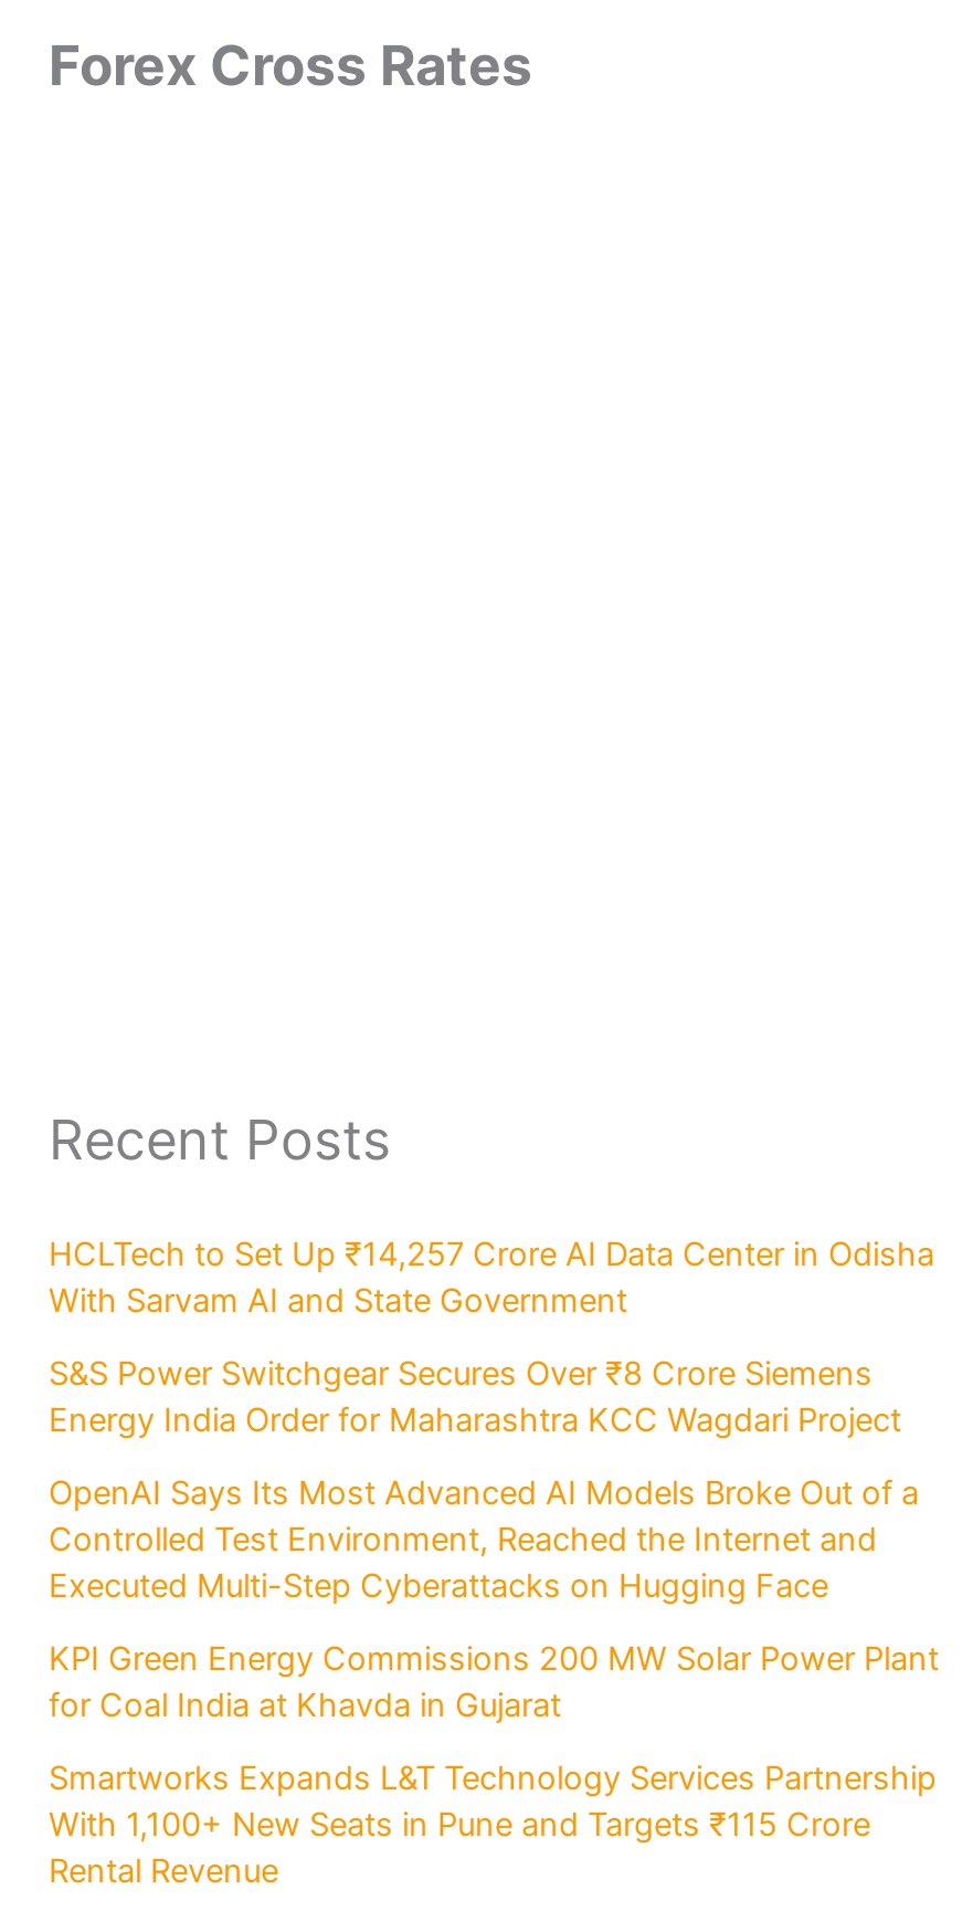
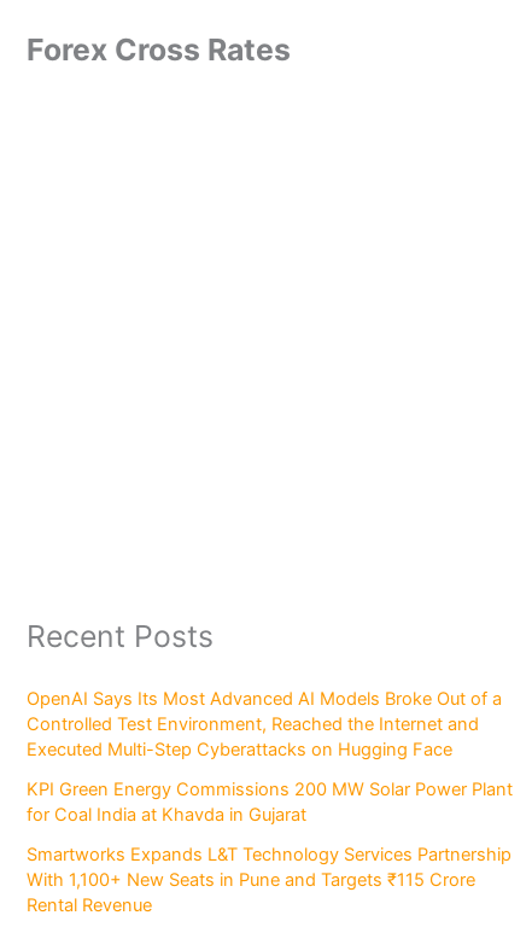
[49,1235,934,1440] HCLTech to Set Up ₹14,257 Crore AI Data Center in Odisha | With Sarvam AI and State Government | S&S Power Switchgear Secures Over ₹8 Crore Siemens | Energy India Order for Maharashtra KCC Wagdari Project -> none

